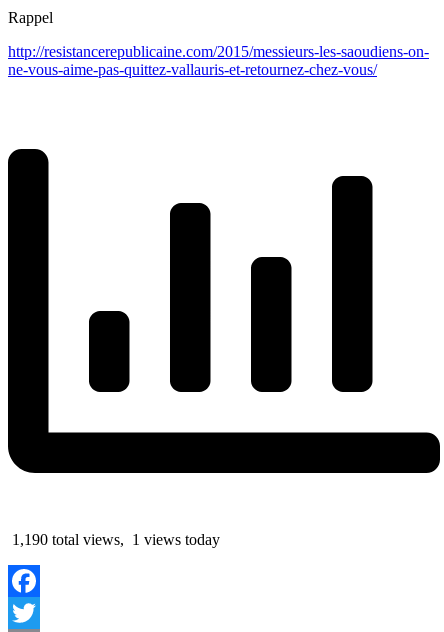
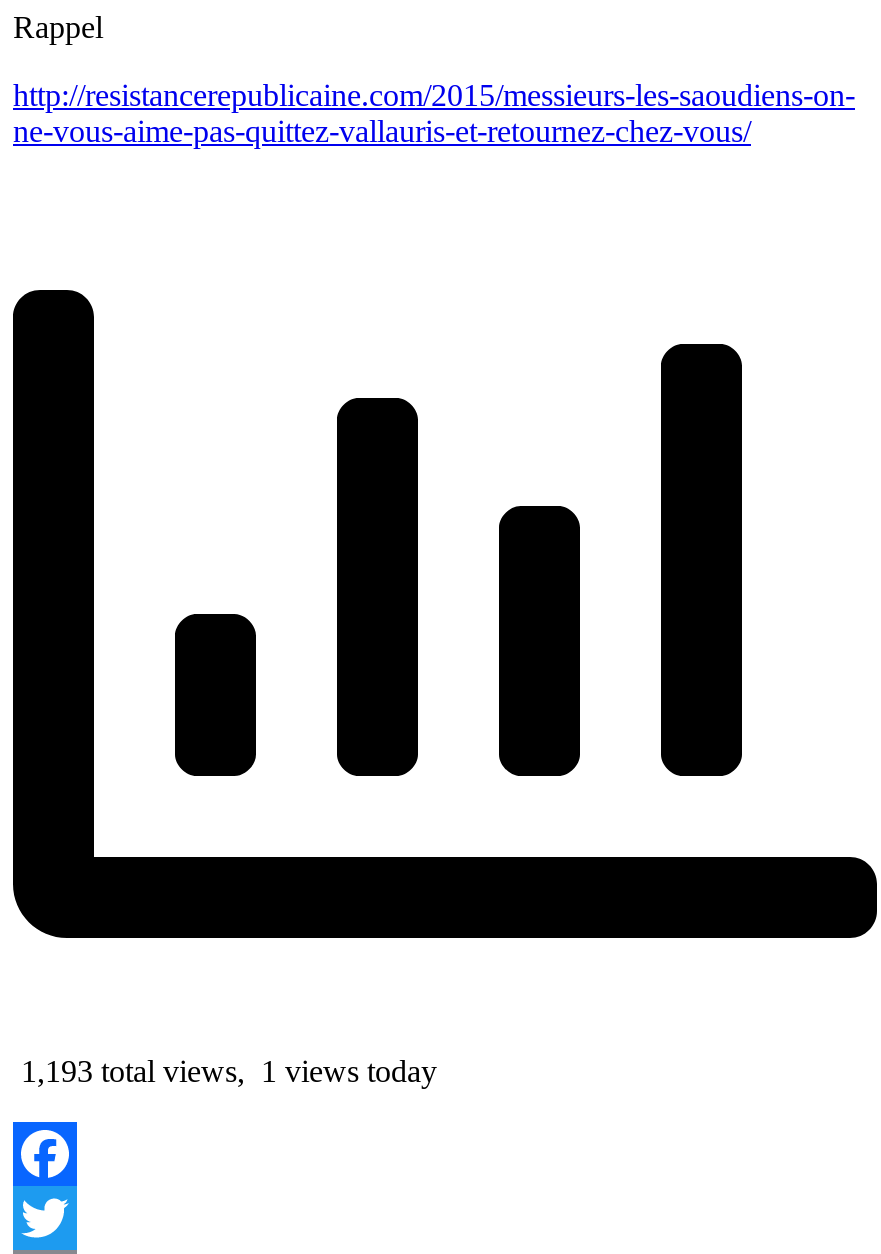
[8,531,220,548] 1,190 total views, 1 views today -> [13,1054,437,1088] 1,193 total views, 1 views today

